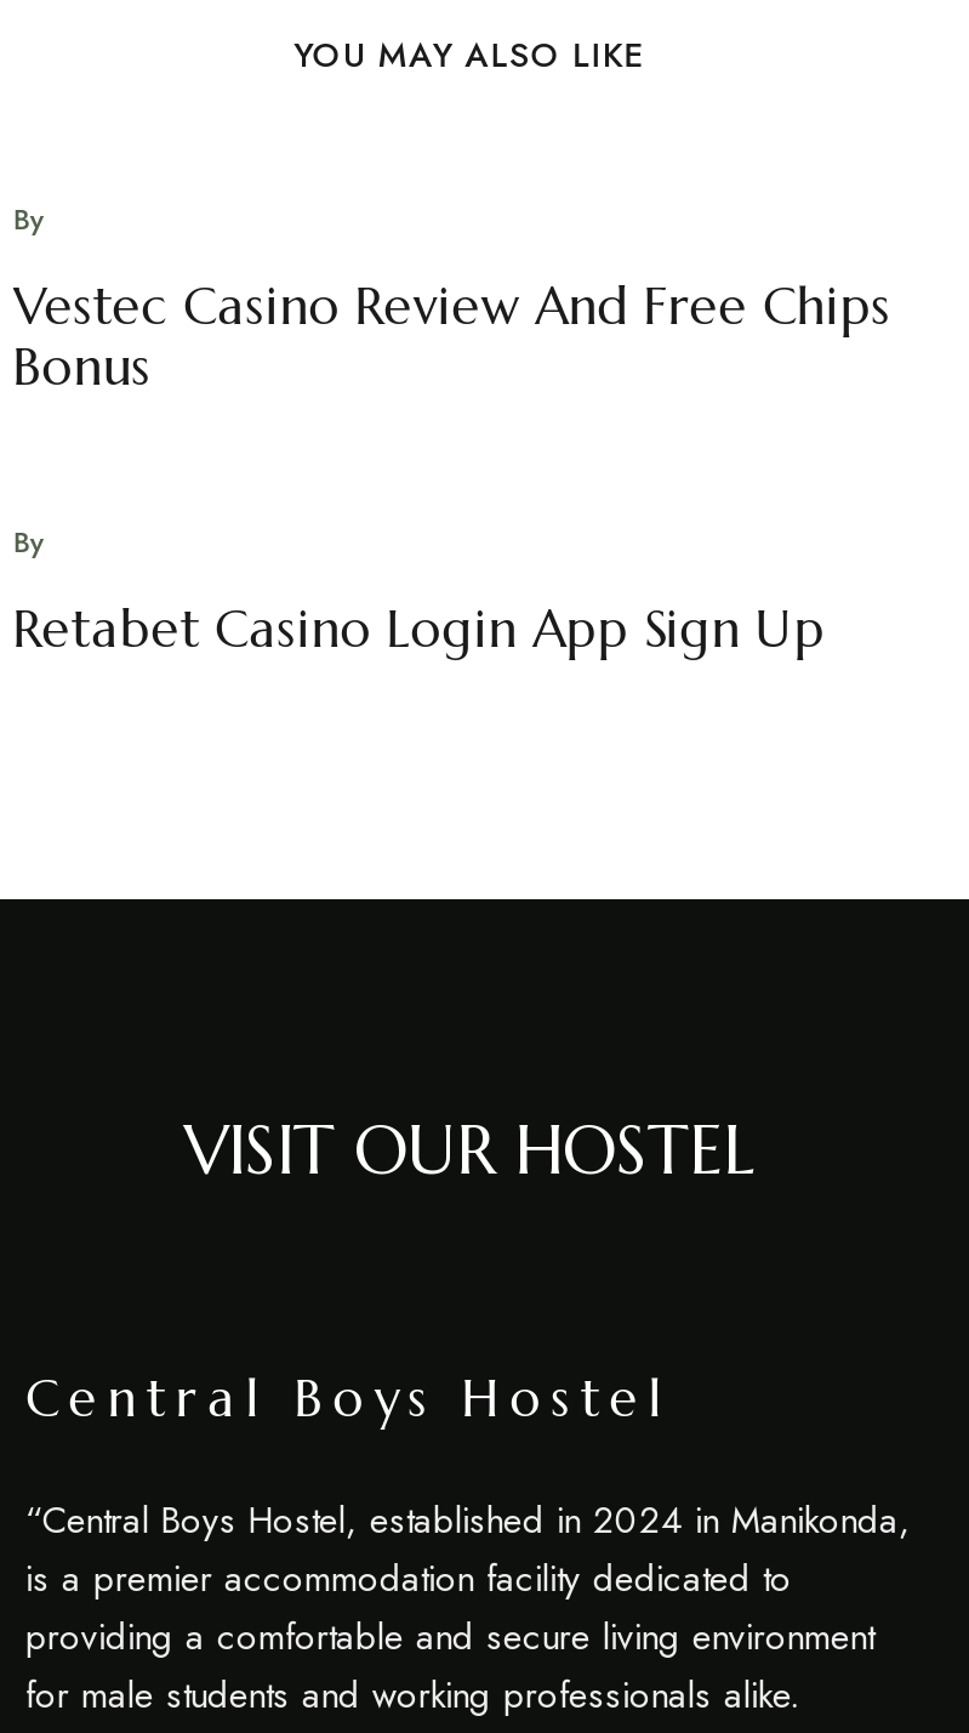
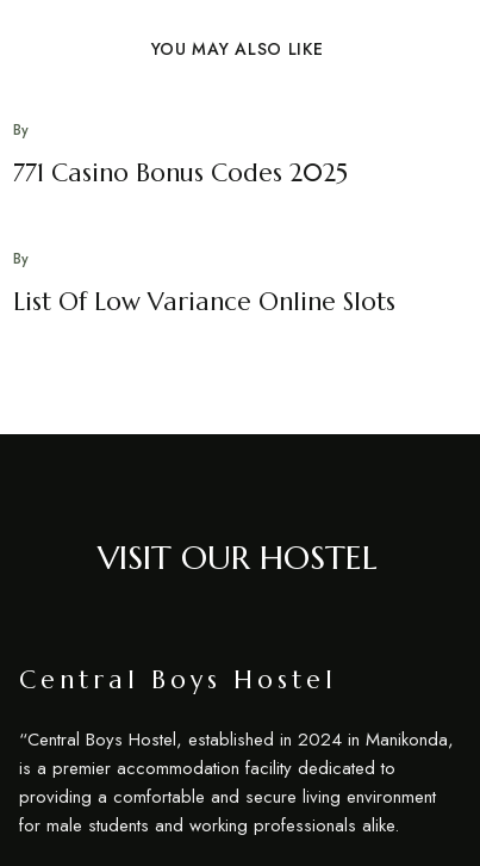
[13,275,891,399] Vestec Casino Review And Free Chips | Bonus -> [13,157,348,188] 771 Casino Bonus Codes 2025
[13,598,825,661] Retabet Casino Login App Sign Up -> [13,286,395,317] List Of Low Variance Online Slots

